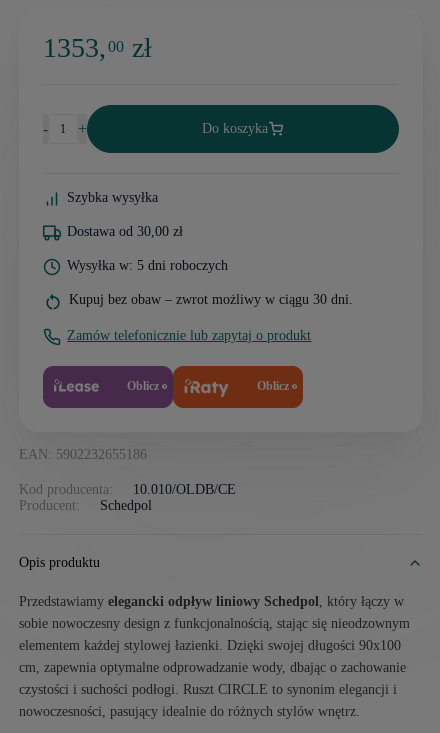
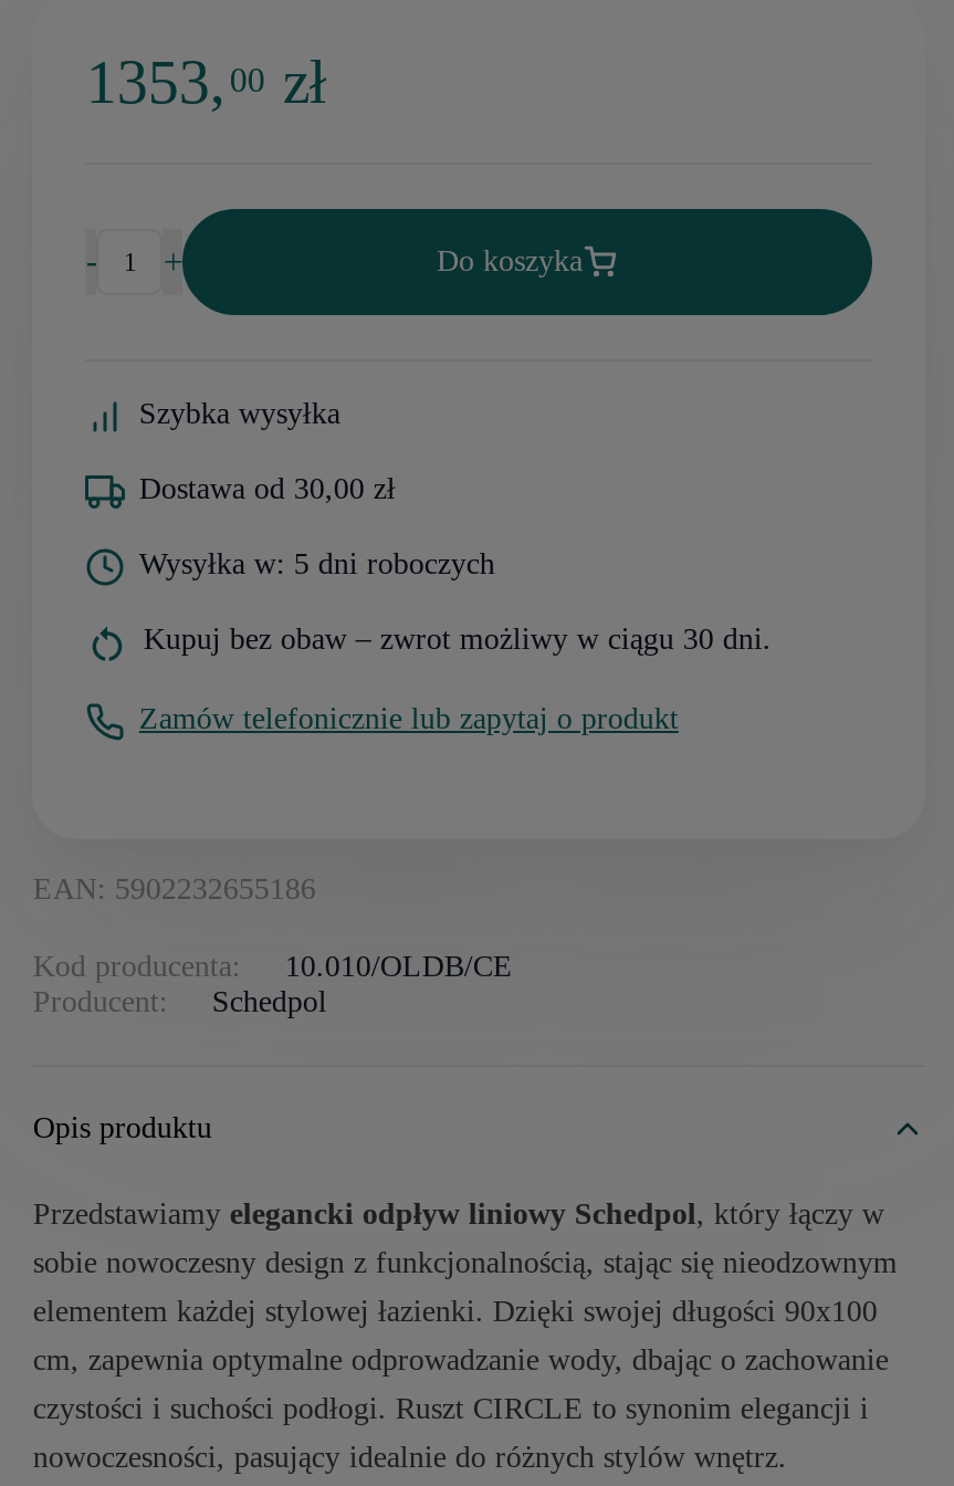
[127,379,292,393] Oblicz | Oblicz -> none

